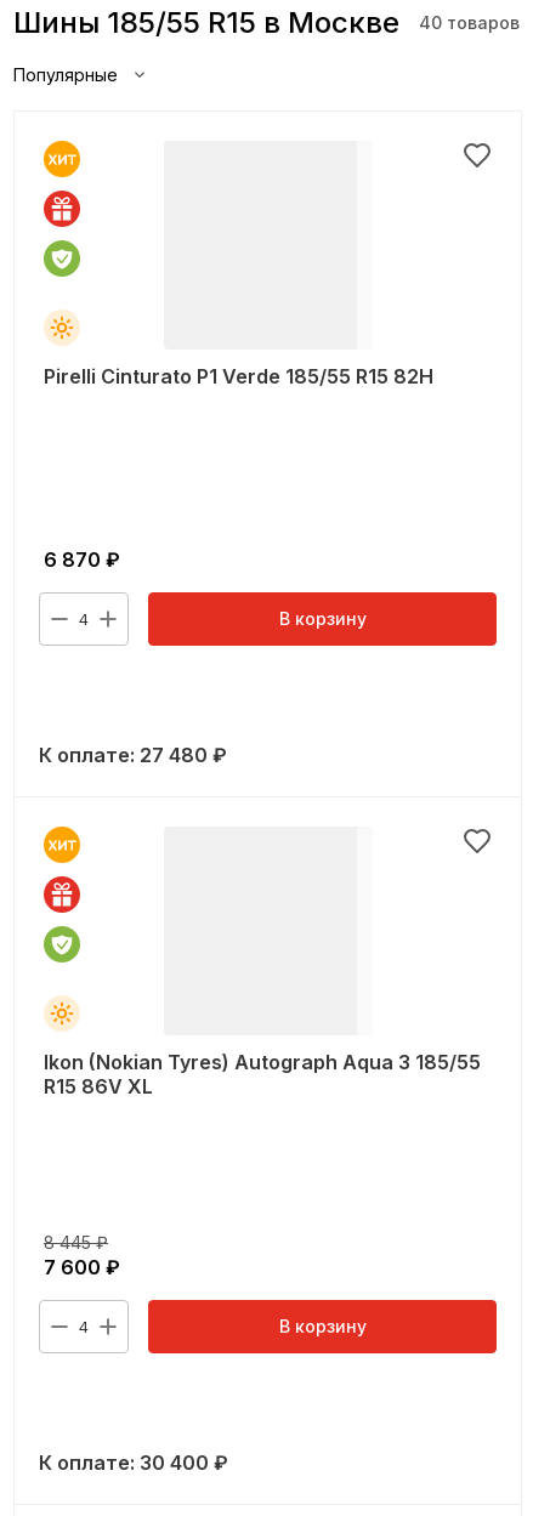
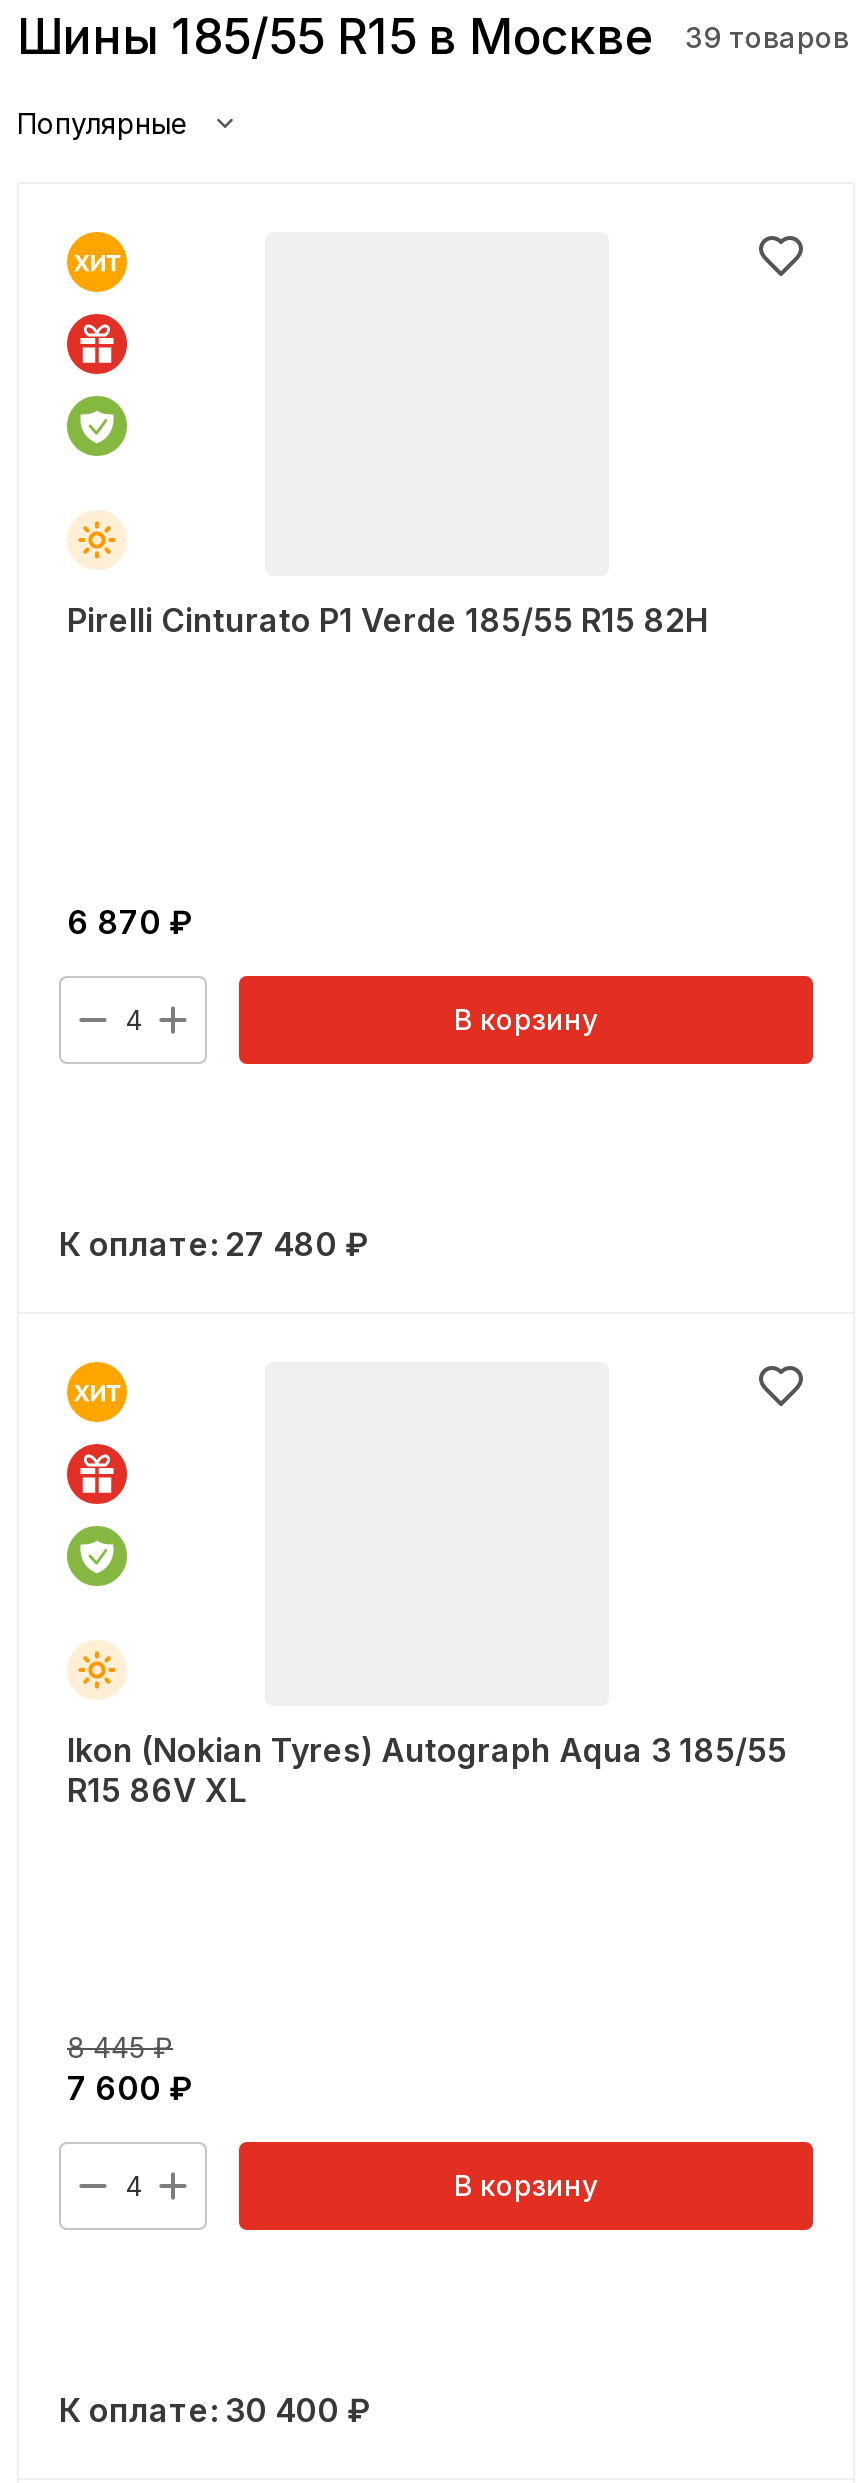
[13,5,520,40] Шины 185/55 R15 в Москве 40 товаров -> [17,8,849,66] Шины 185/55 R15 в Москве 39 товаров

